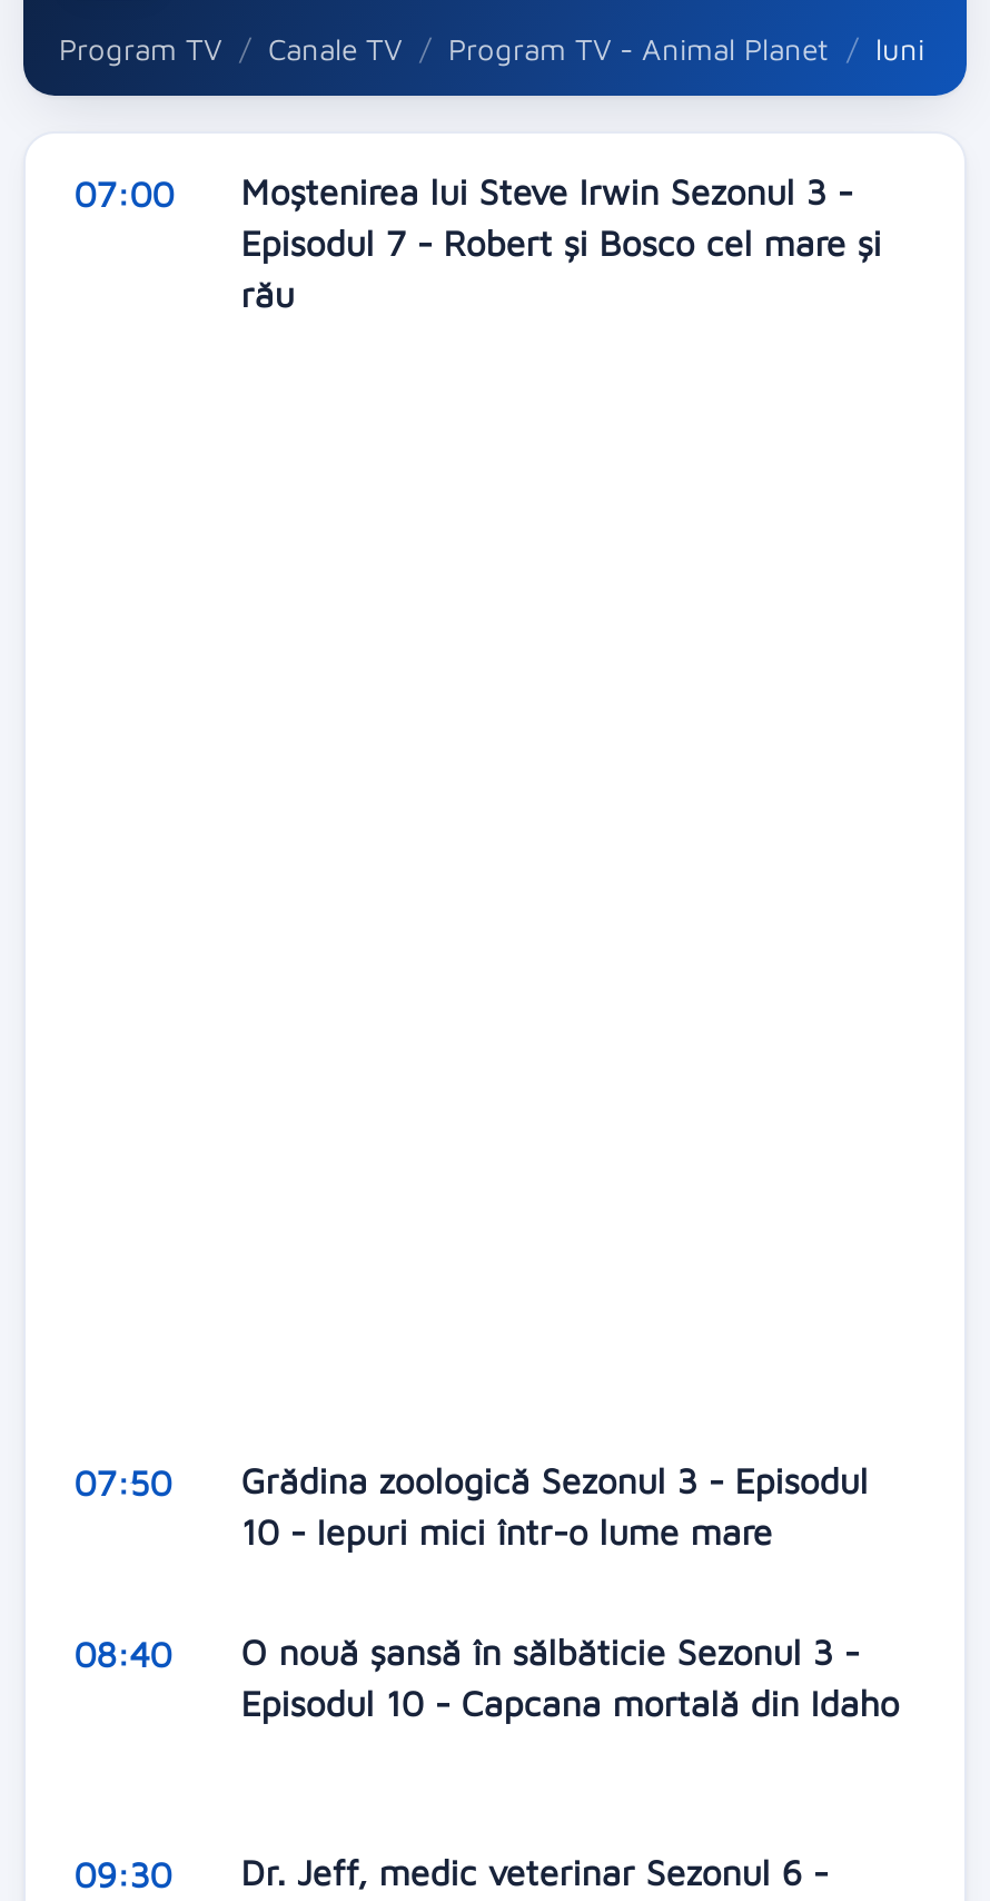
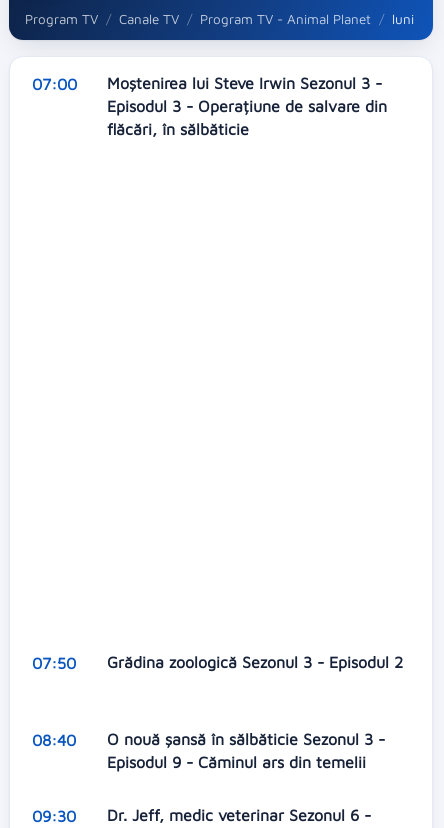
[241,222,882,313] Episodul 7 - Robert și Bosco cel mare și | rău -> [107,97,387,138] Episodul 3 - Operațiune de salvare din | flăcări, în sălbăticie
[241,1460,868,1552] Grădina zoologică Sezonul 3 - Episodul | 10 - Iepuri mici într-o lume mare -> [107,653,403,671] Grădina zoologică Sezonul 3 - Episodul 2
[241,1682,899,1722] Episodul 10 - Capcana mortală din Idaho -> [107,752,371,770] Episodul 9 - Căminul ars din temelii

